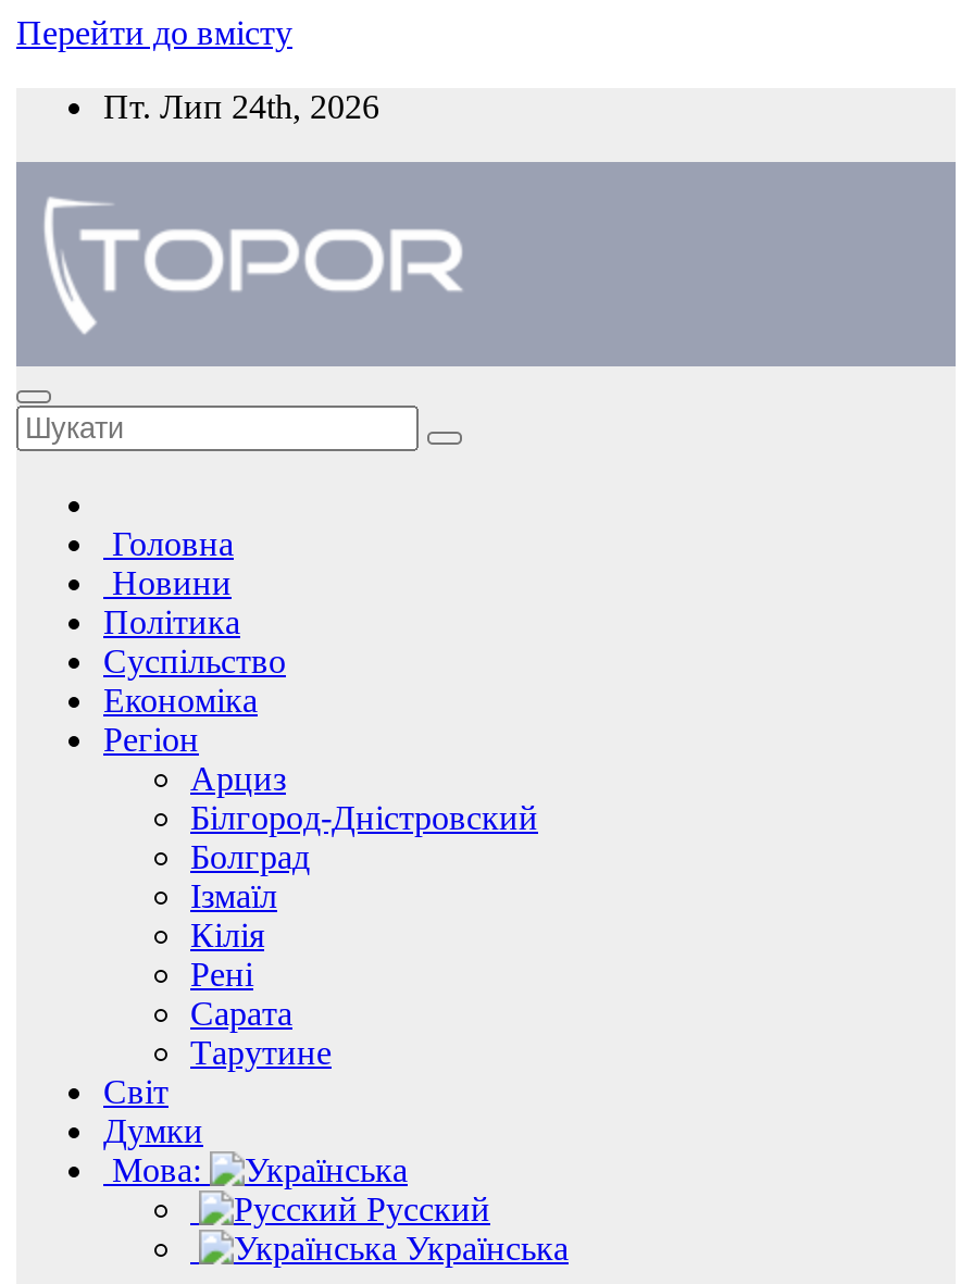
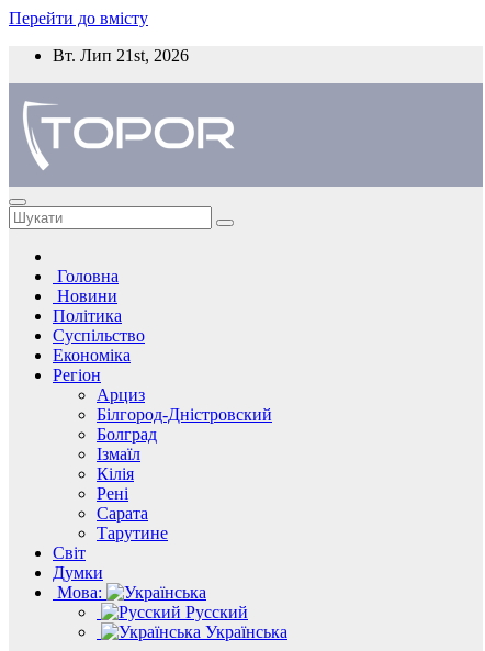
[103,88,379,125] Пт. Лип 24th, 2026 -> [53,46,189,65] Вт. Лип 21st, 2026

